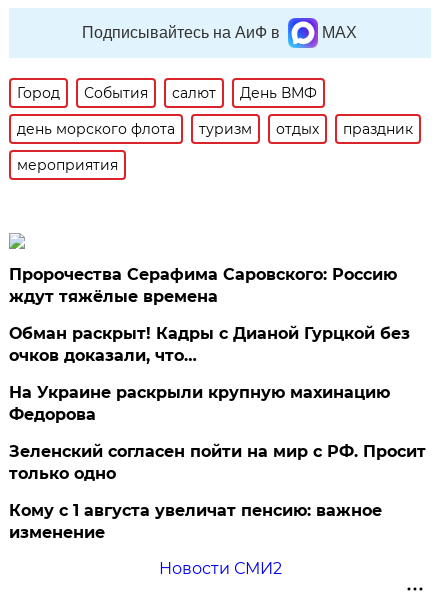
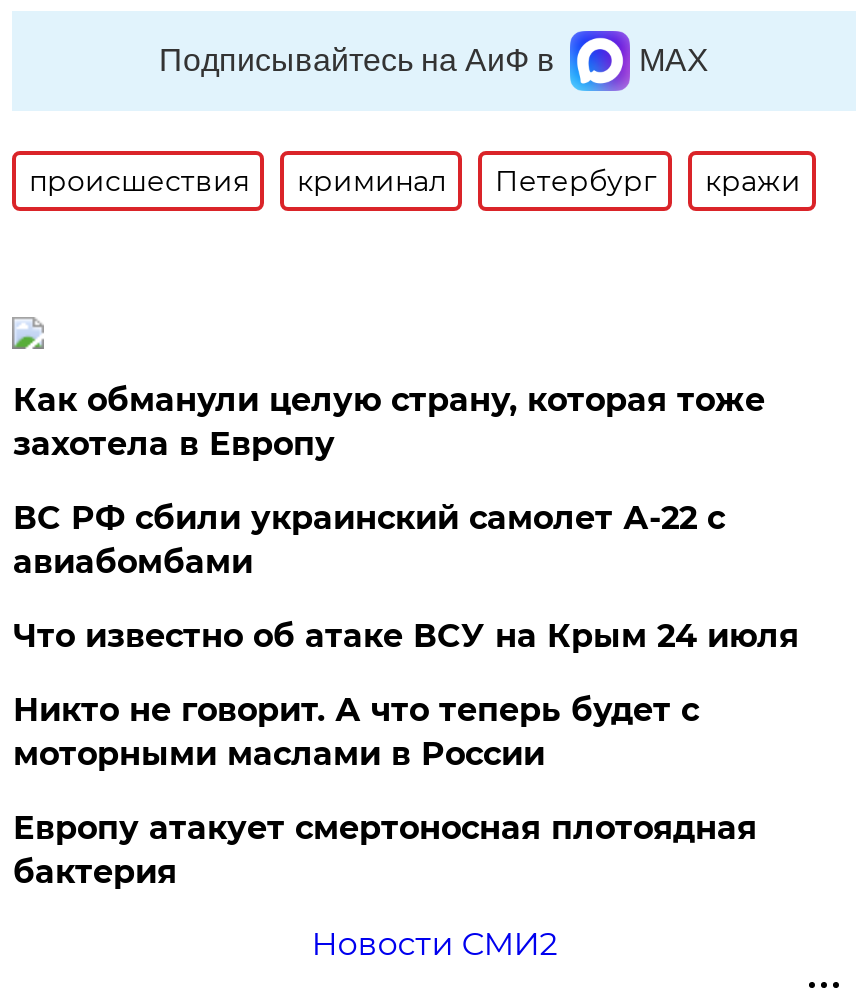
[17,84,413,174] Город | События | салют | День ВМФ | день морского флота | туризм | отдых | праздник | мероприятия -> [29,163,801,199] происшествия | криминал | Петербург | кражи
[9,265,426,542] Пророчества Серафима Саровского: Россию | ждут тяжёлые времена | Обман раскрыт! Кадры с Дианой Гурцкой без | очков доказали, что… | На Украине раскрыли крупную махинацию | Федорова | Зеленский согласен пойти на мир с РФ. Просит | только одно | Кому с 1 августа увеличат пенсию: важное | изменение -> [13,381,799,891] Как обманули целую страну, которая тоже | захотела в Европу | ВС РФ сбили украинский самолет А-22 с | авиабомбами | Что известно об атаке ВСУ на Крым 24 июля | Никто не говорит. А что теперь будет с | моторными маслами в России | Европу атакует смертоносная плотоядная | бактерия

